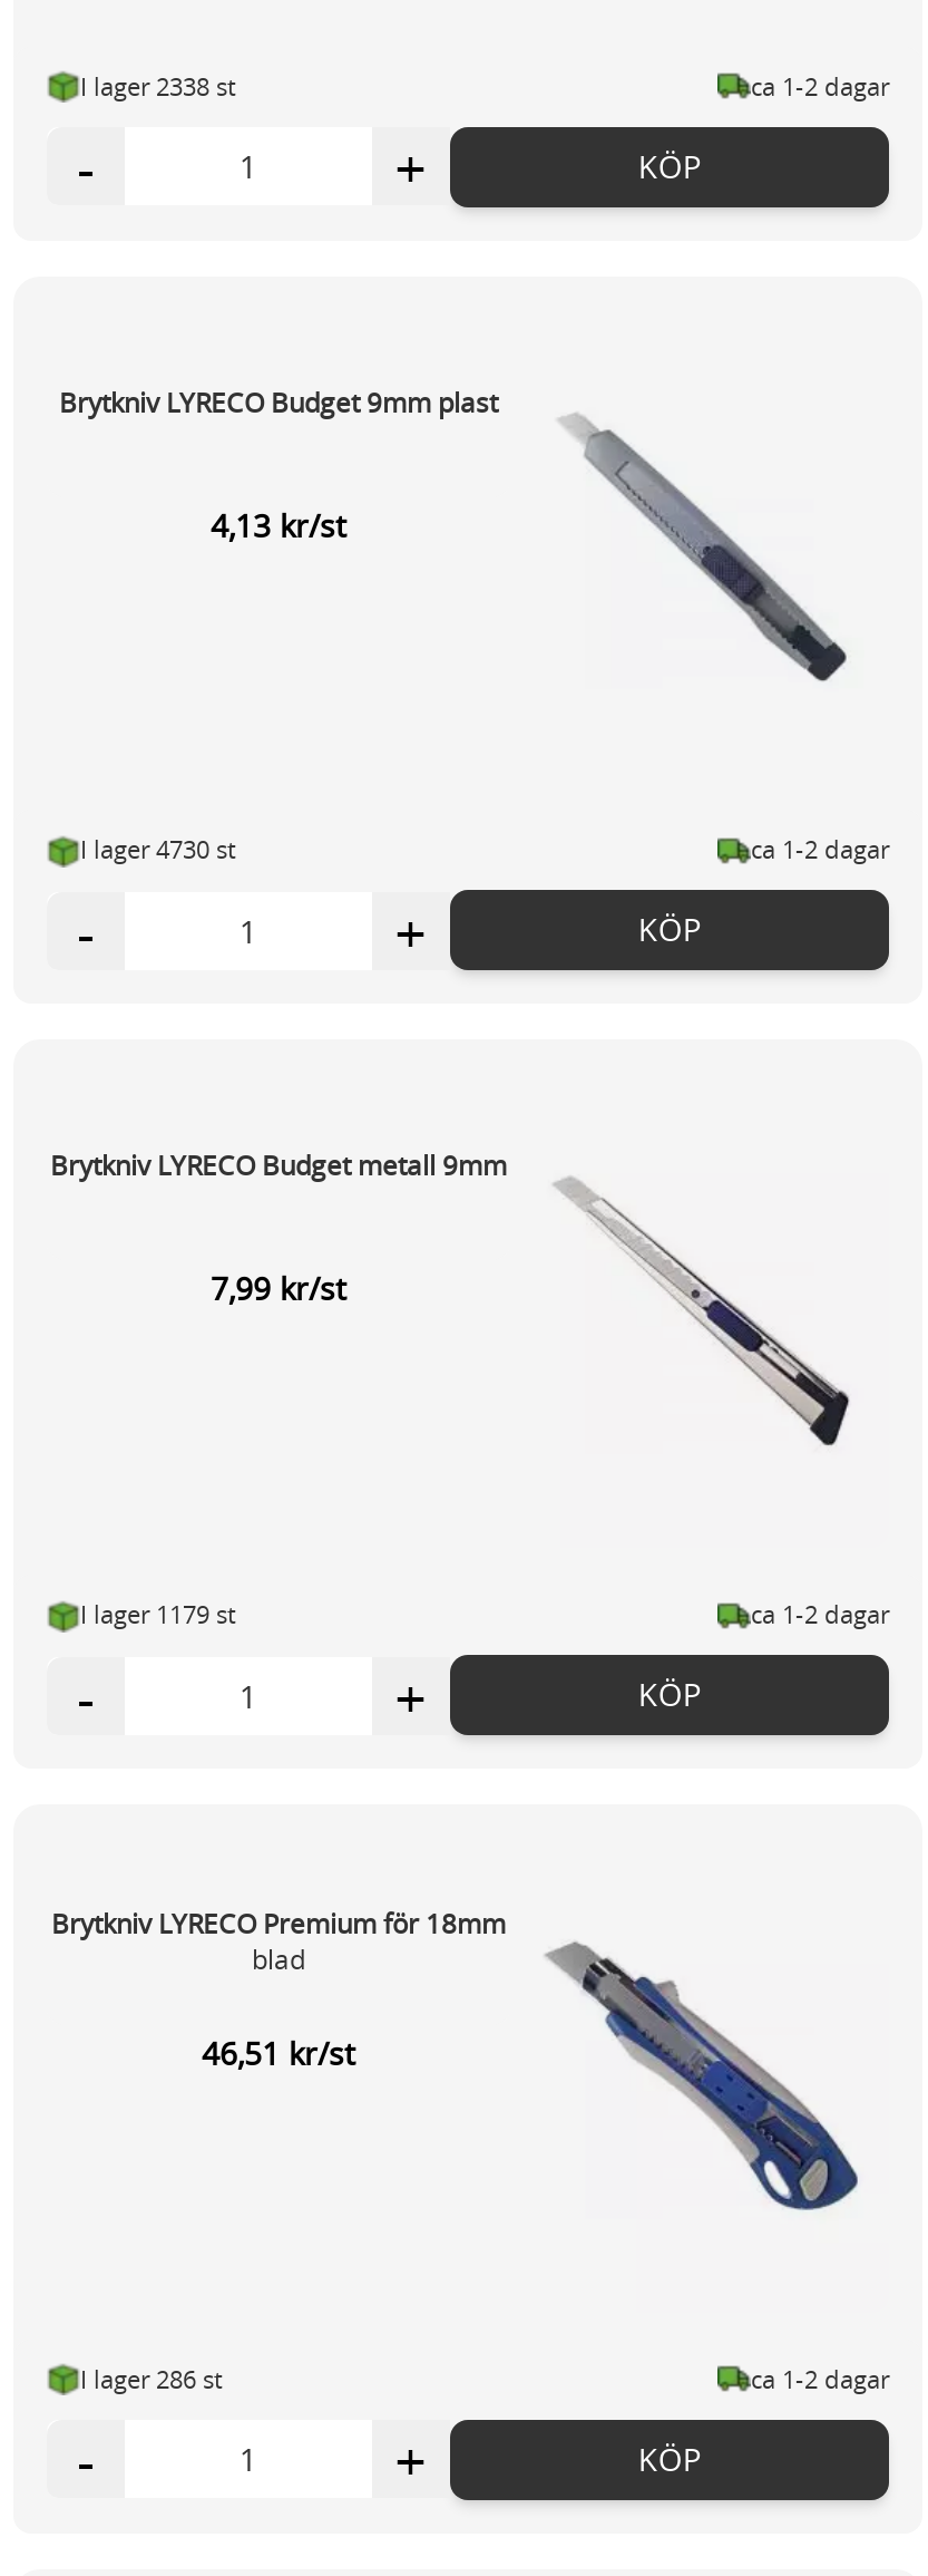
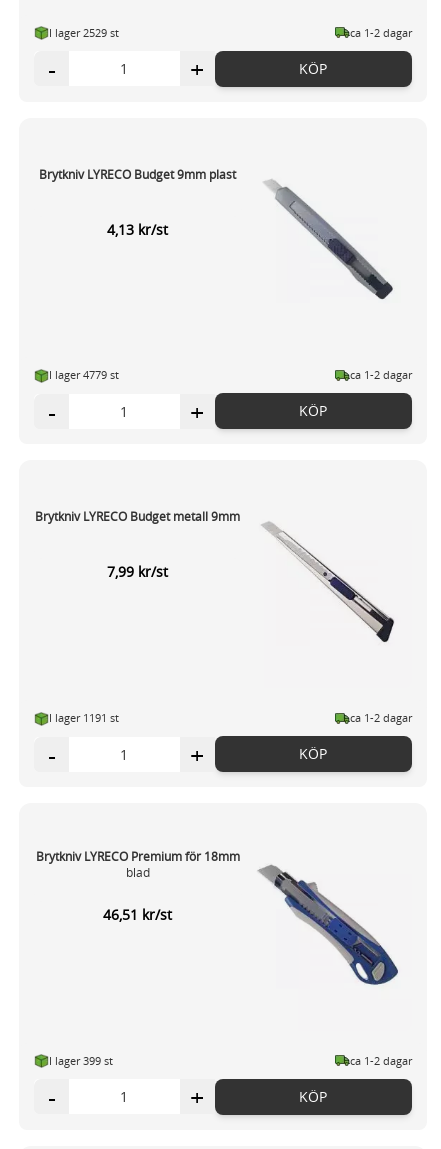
[80,69,236,102] I lager 2338 st -> [49,25,119,40] I lager 2529 st
[80,833,236,866] I lager 4730 st -> [49,367,119,382] I lager 4779 st
[80,1597,236,1630] I lager 1179 st -> [49,710,119,725] I lager 1191 st
[80,2361,223,2395] I lager 286 st -> [49,1053,113,1068] I lager 399 st

